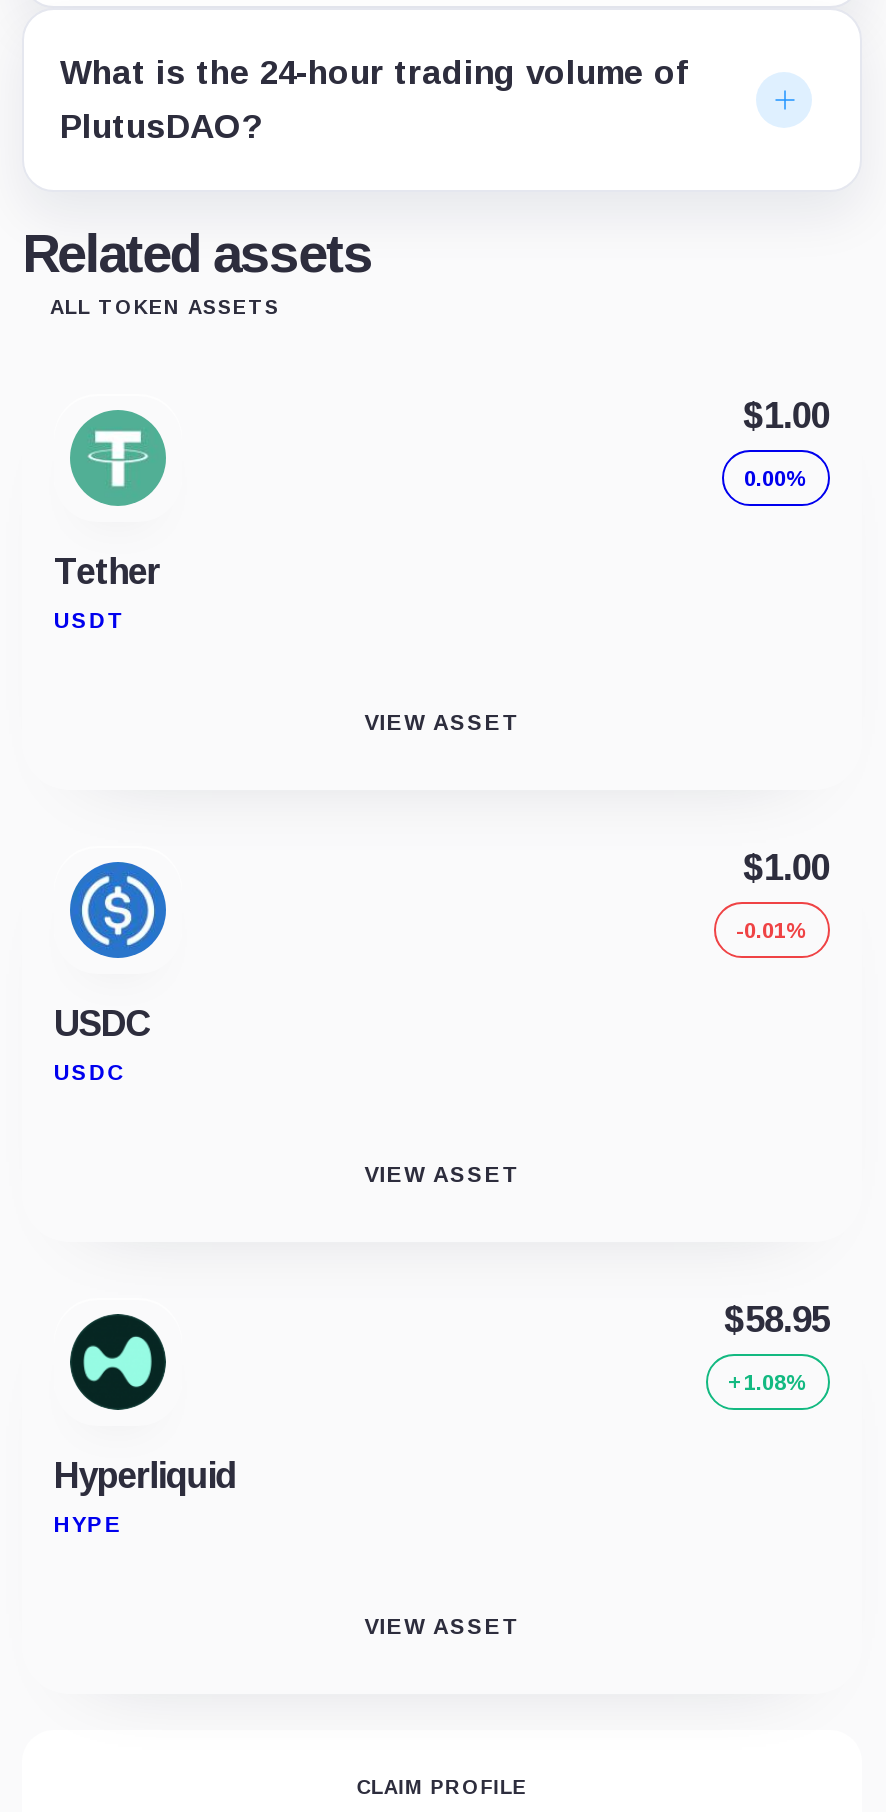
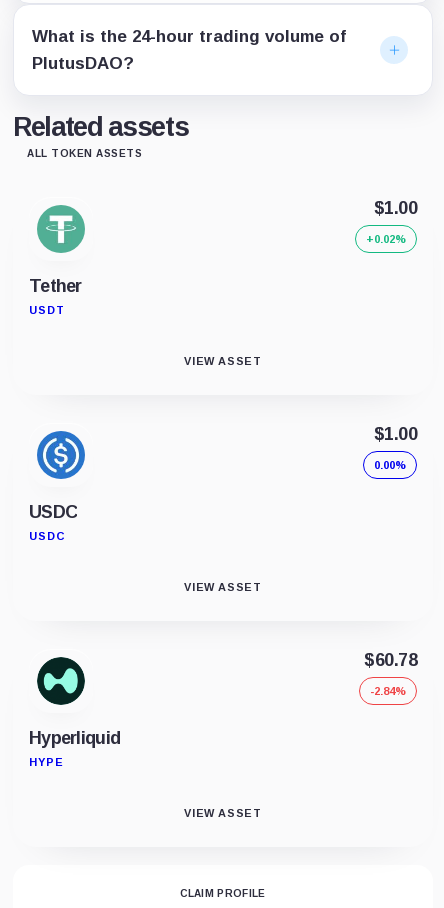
[744,465,808,489] 0.00% -> [366,232,406,244] +0.02%
[736,917,808,941] -0.01% -> [374,458,406,470] 0.00%
[724,1300,830,1340] $58.95 -> [364,650,417,670] $60.78
[728,1369,808,1393] +1.08% -> [370,684,406,696] -2.84%

